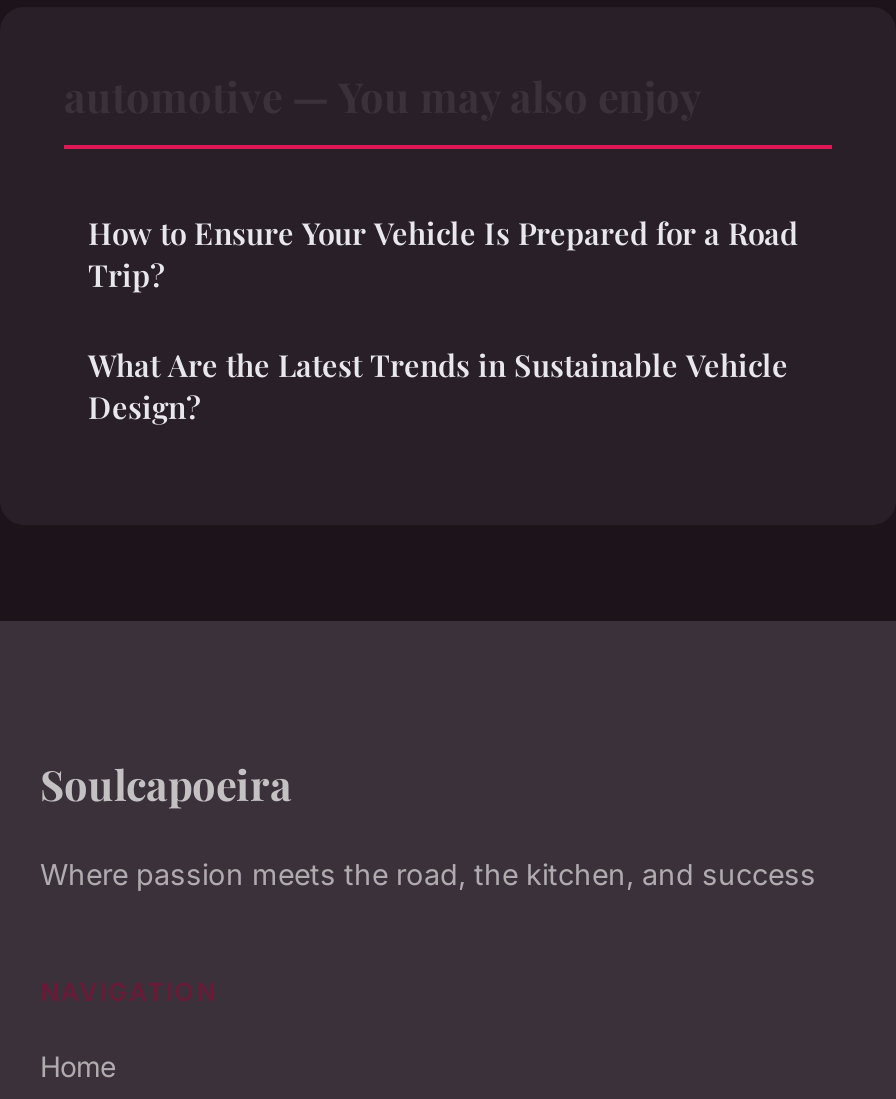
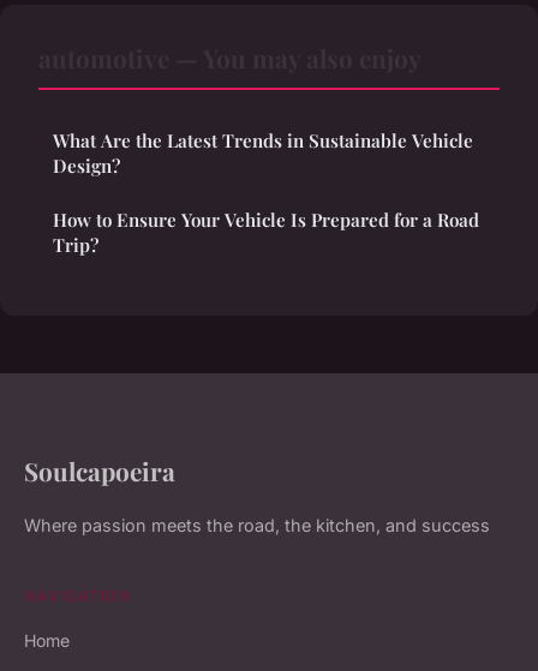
moved [88,213,798,295] -> [53,208,479,257]: How to Ensure Your Vehicle Is Prepared for a Road | Trip?
moved [88,345,788,427] -> [53,128,473,178]: What Are the Latest Trends in Sustainable Vehicle | Design?

